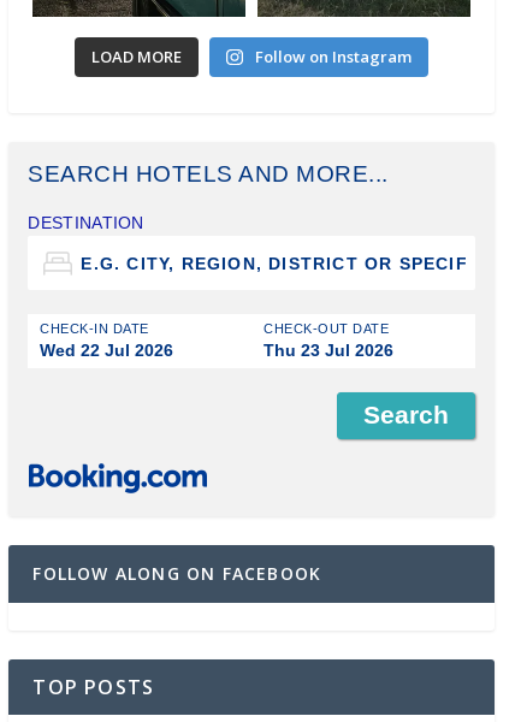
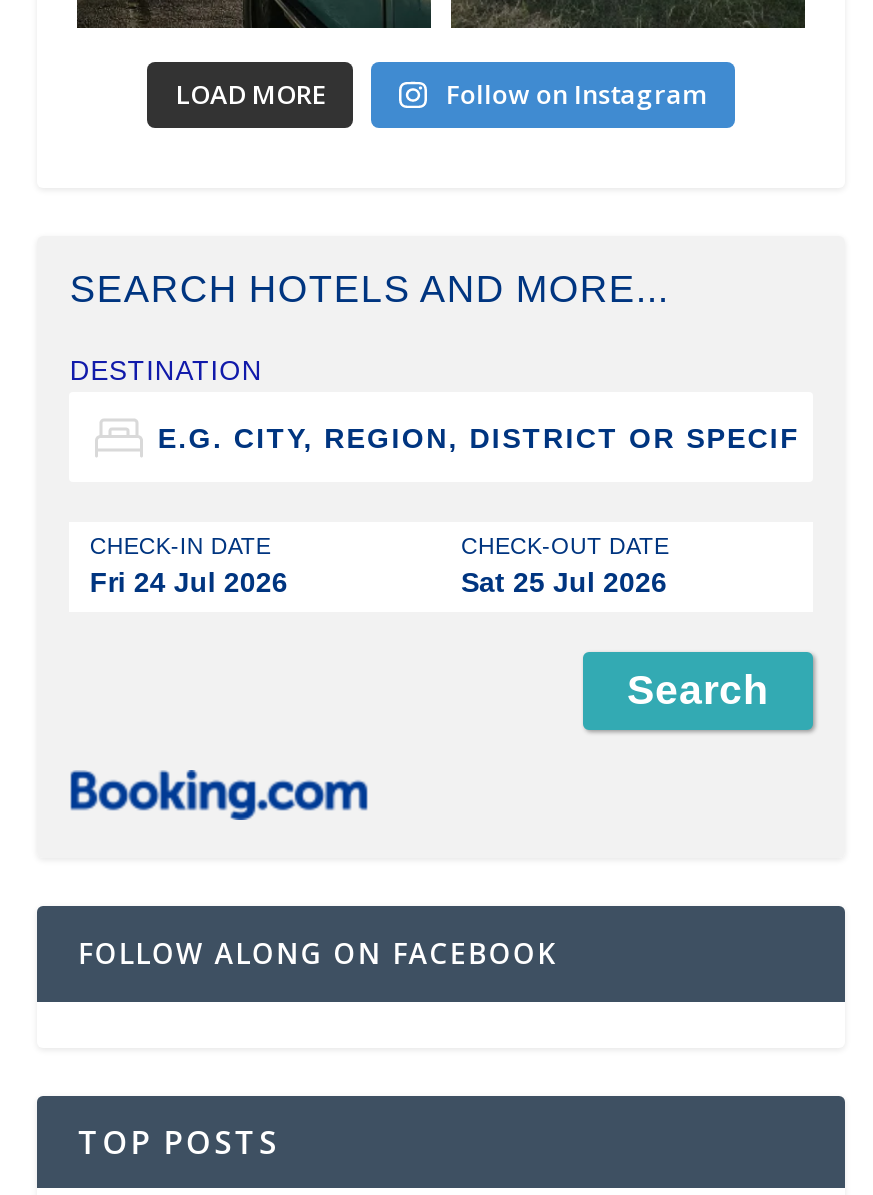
[40,341,174,360] Wed 22 Jul 2026 -> [90,566,288,598] Fri 24 Jul 2026
[264,341,393,360] Thu 23 Jul 2026 -> [461,566,667,598] Sat 25 Jul 2026

